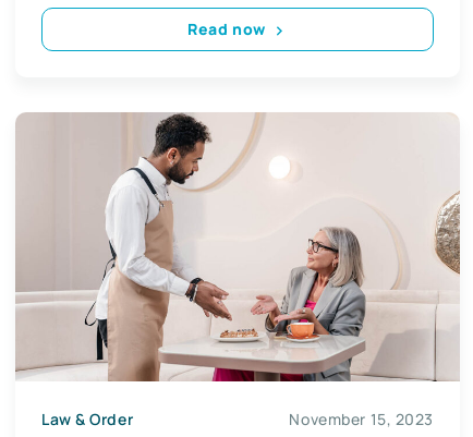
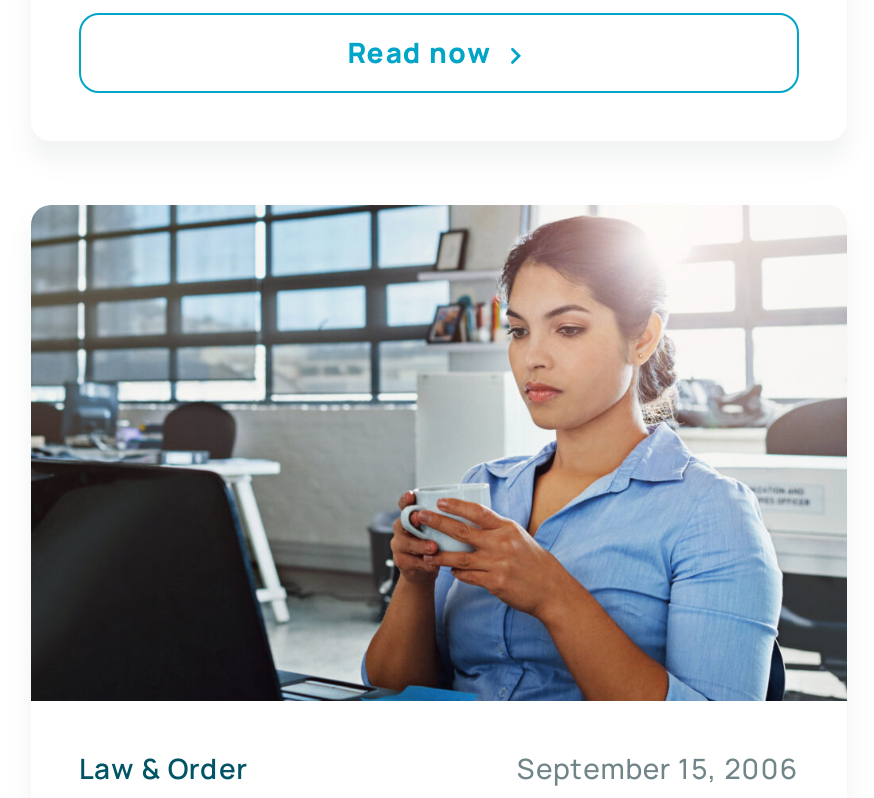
[15,111,461,429] [image] | November 15, 2023 -> [29,202,849,787] [image] | September 15, 2006

